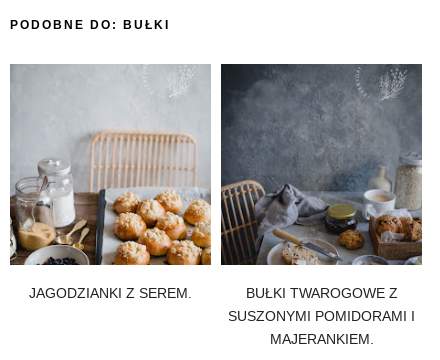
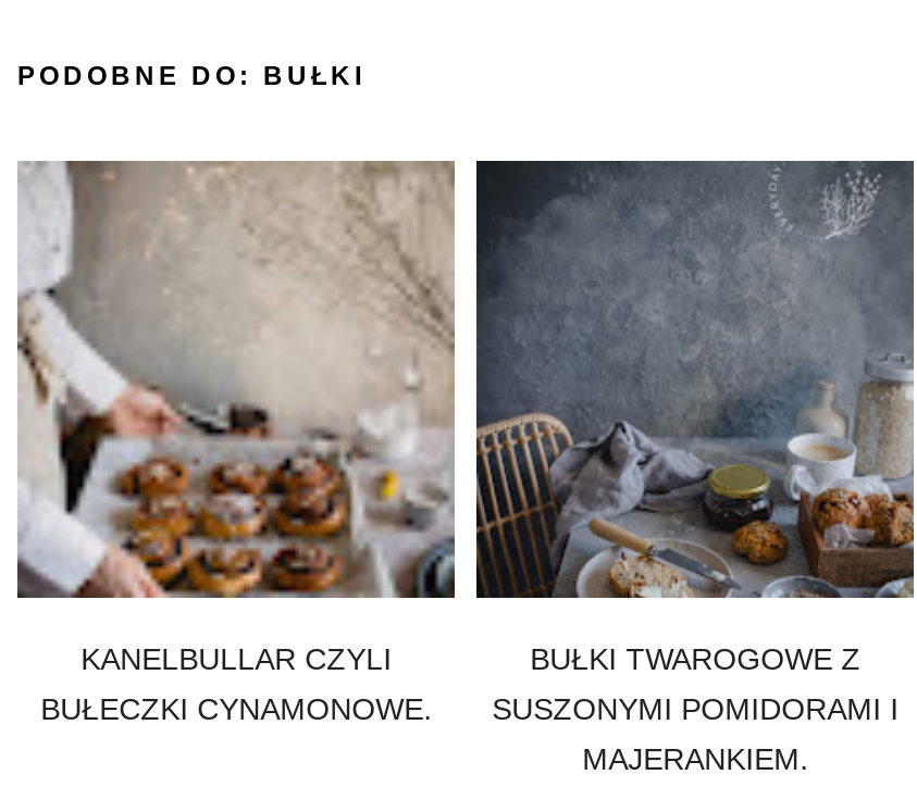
[9,65,212,301] [image] | JAGODZIANKI Z SEREM. -> [17,161,457,726] [image] | KANELBULLAR CZYLI | BUŁECZKI CYNAMONOWE.

